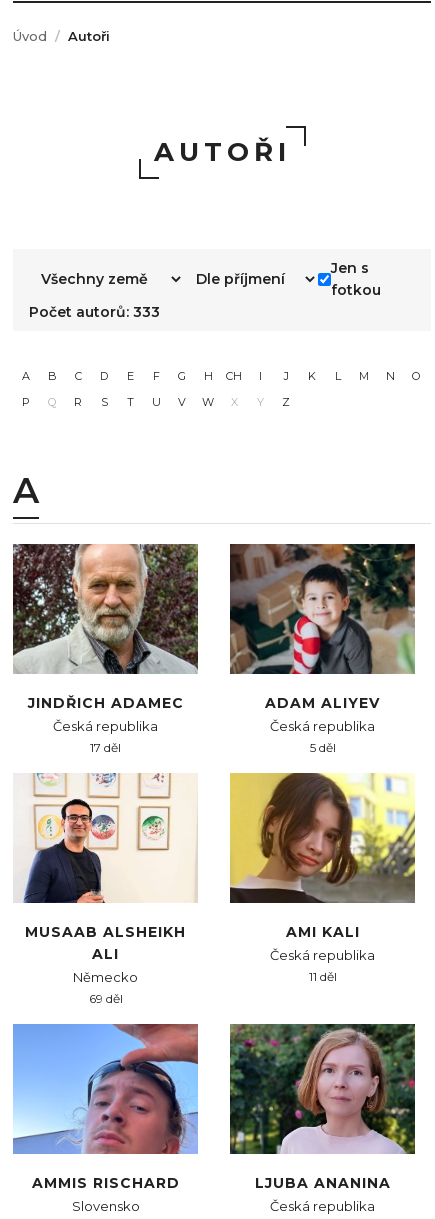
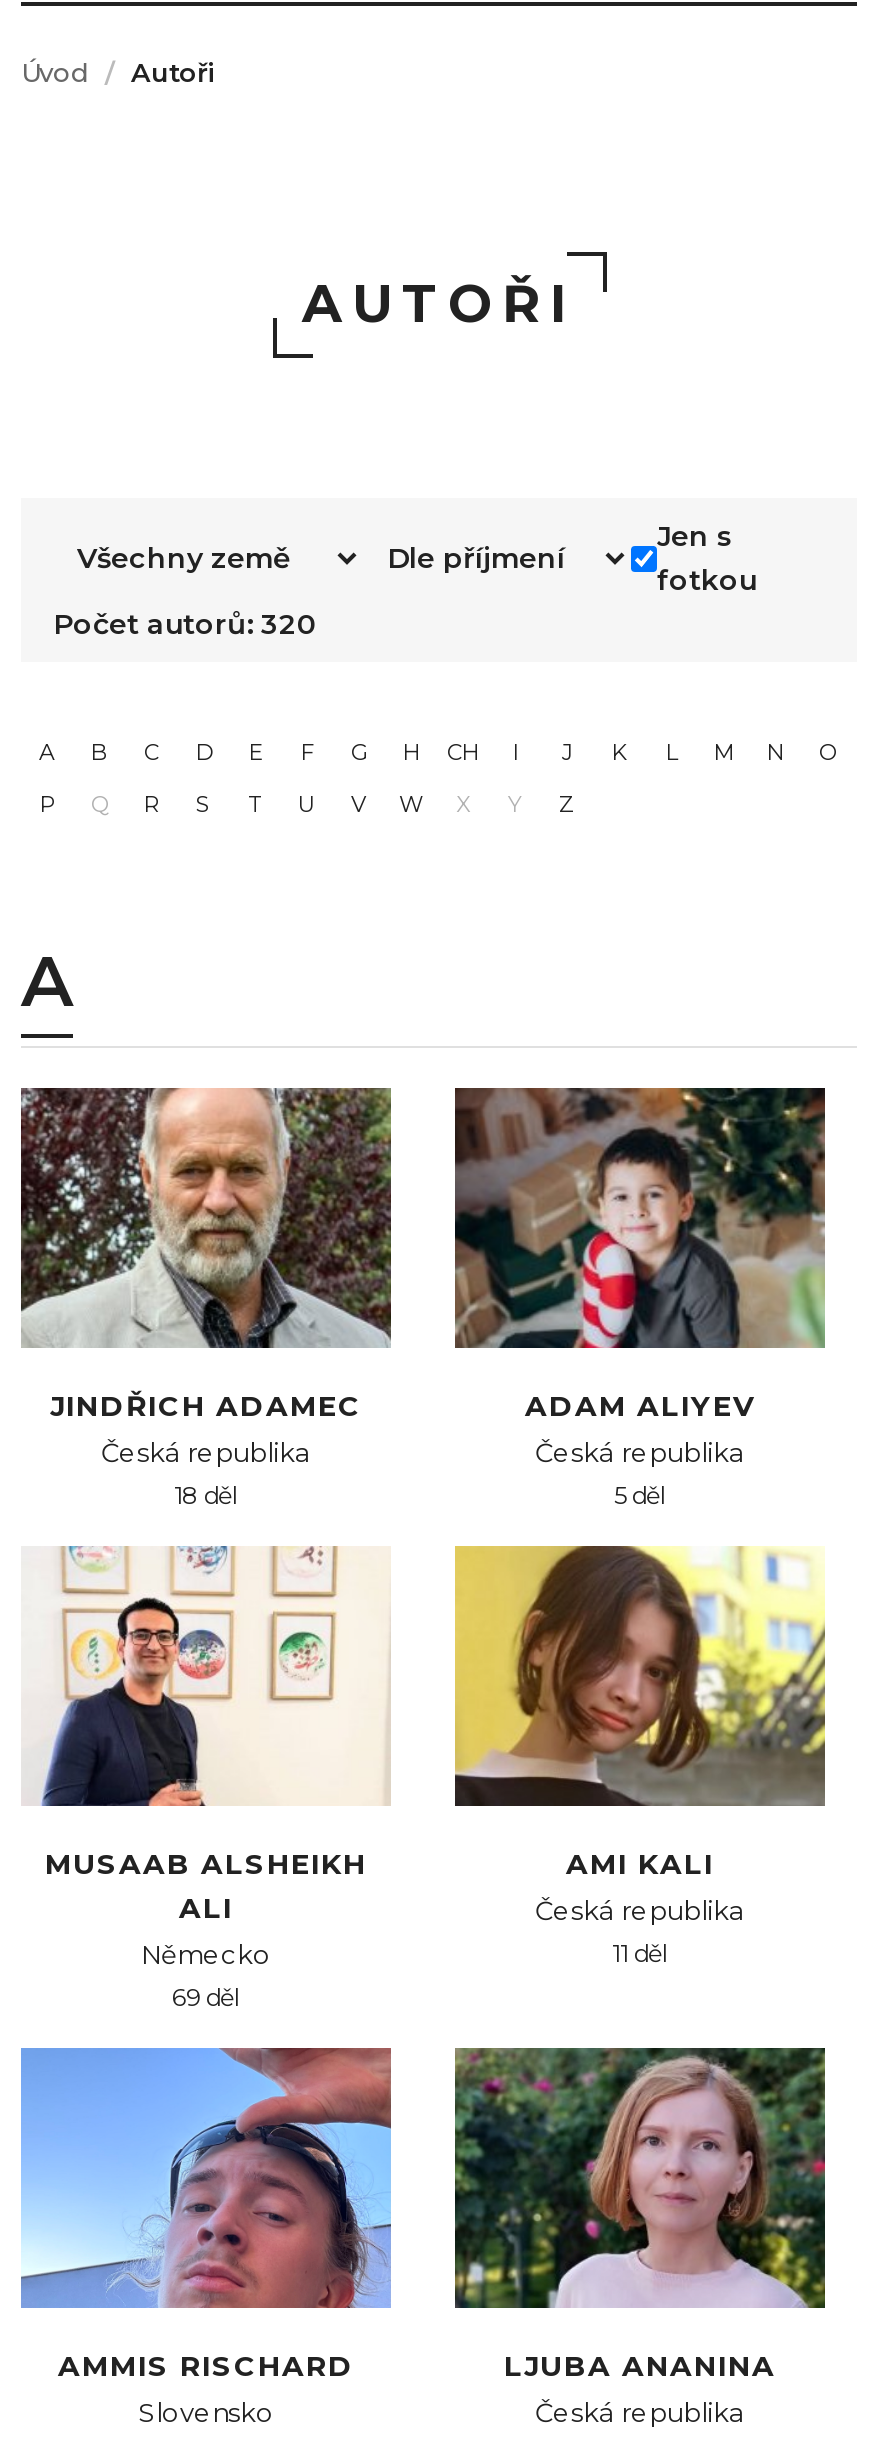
[29,303,160,321] Počet autorů: 333 -> [53,606,317,642] Počet autorů: 320
[90,740,121,755] 17 děl -> [174,1480,238,1510] 18 děl

